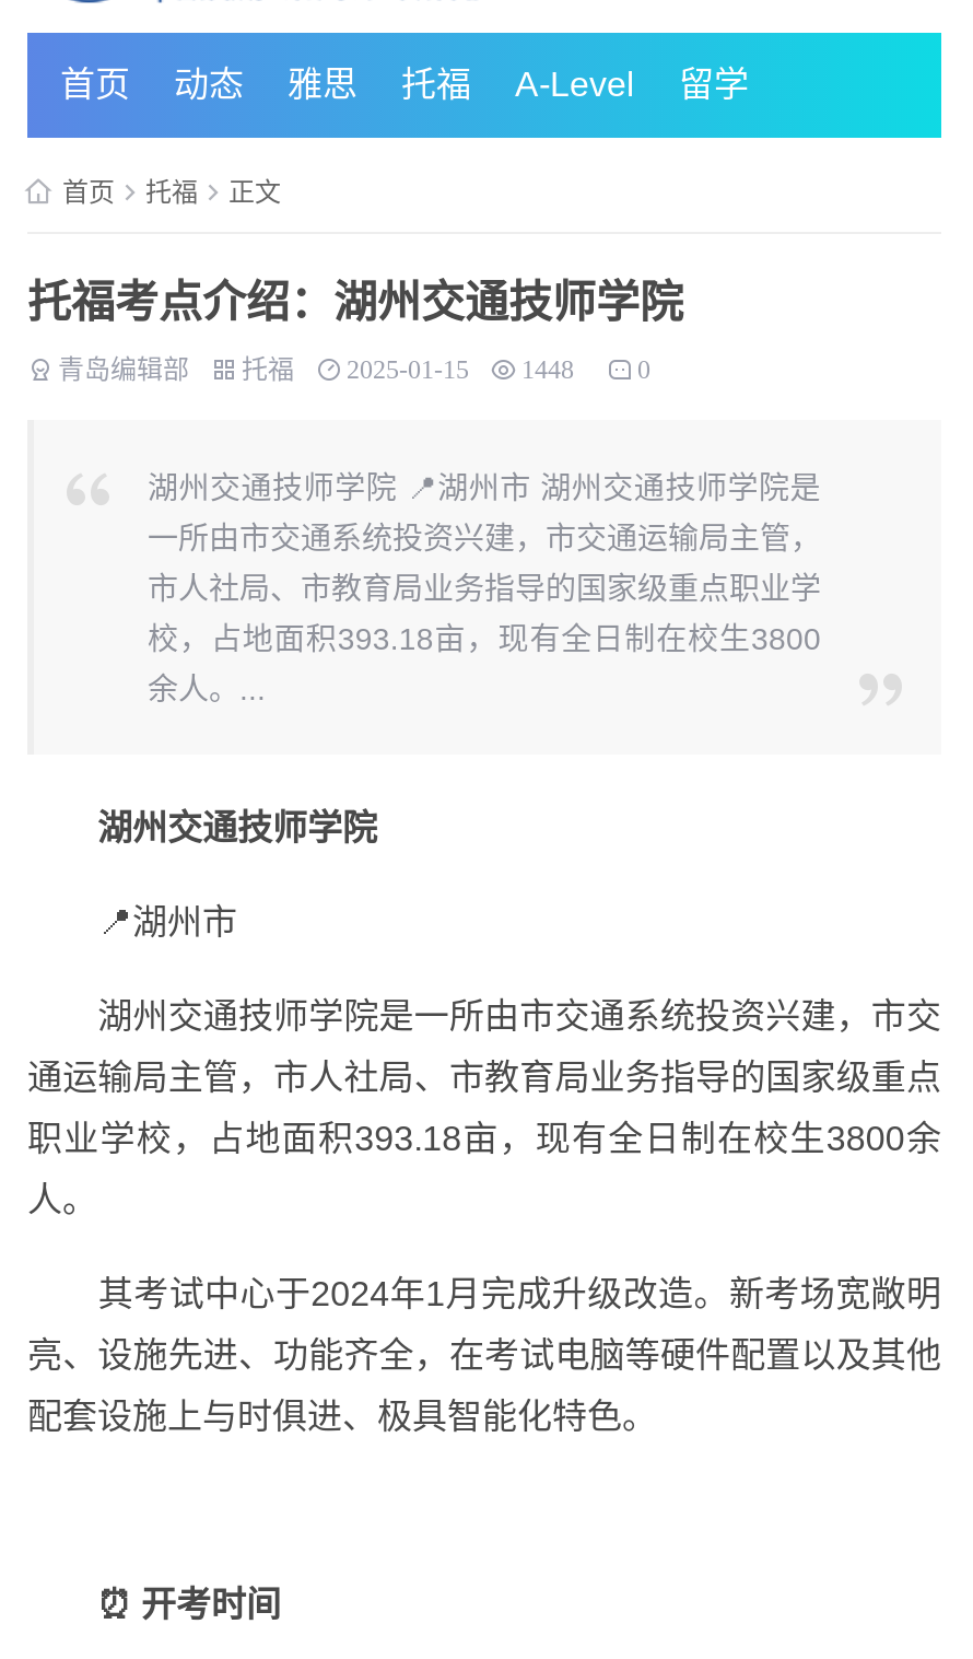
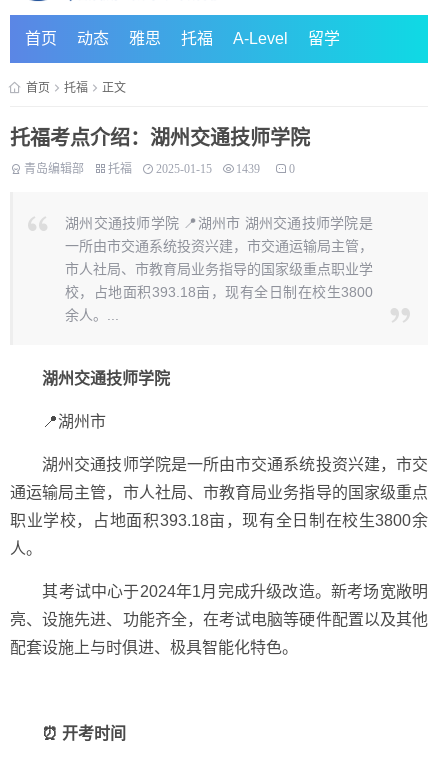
[58,352,574,378] 青岛编辑部 托福 2025-01-15 1448 -> [24,161,260,173] 青岛编辑部 托福 2025-01-15 1439

